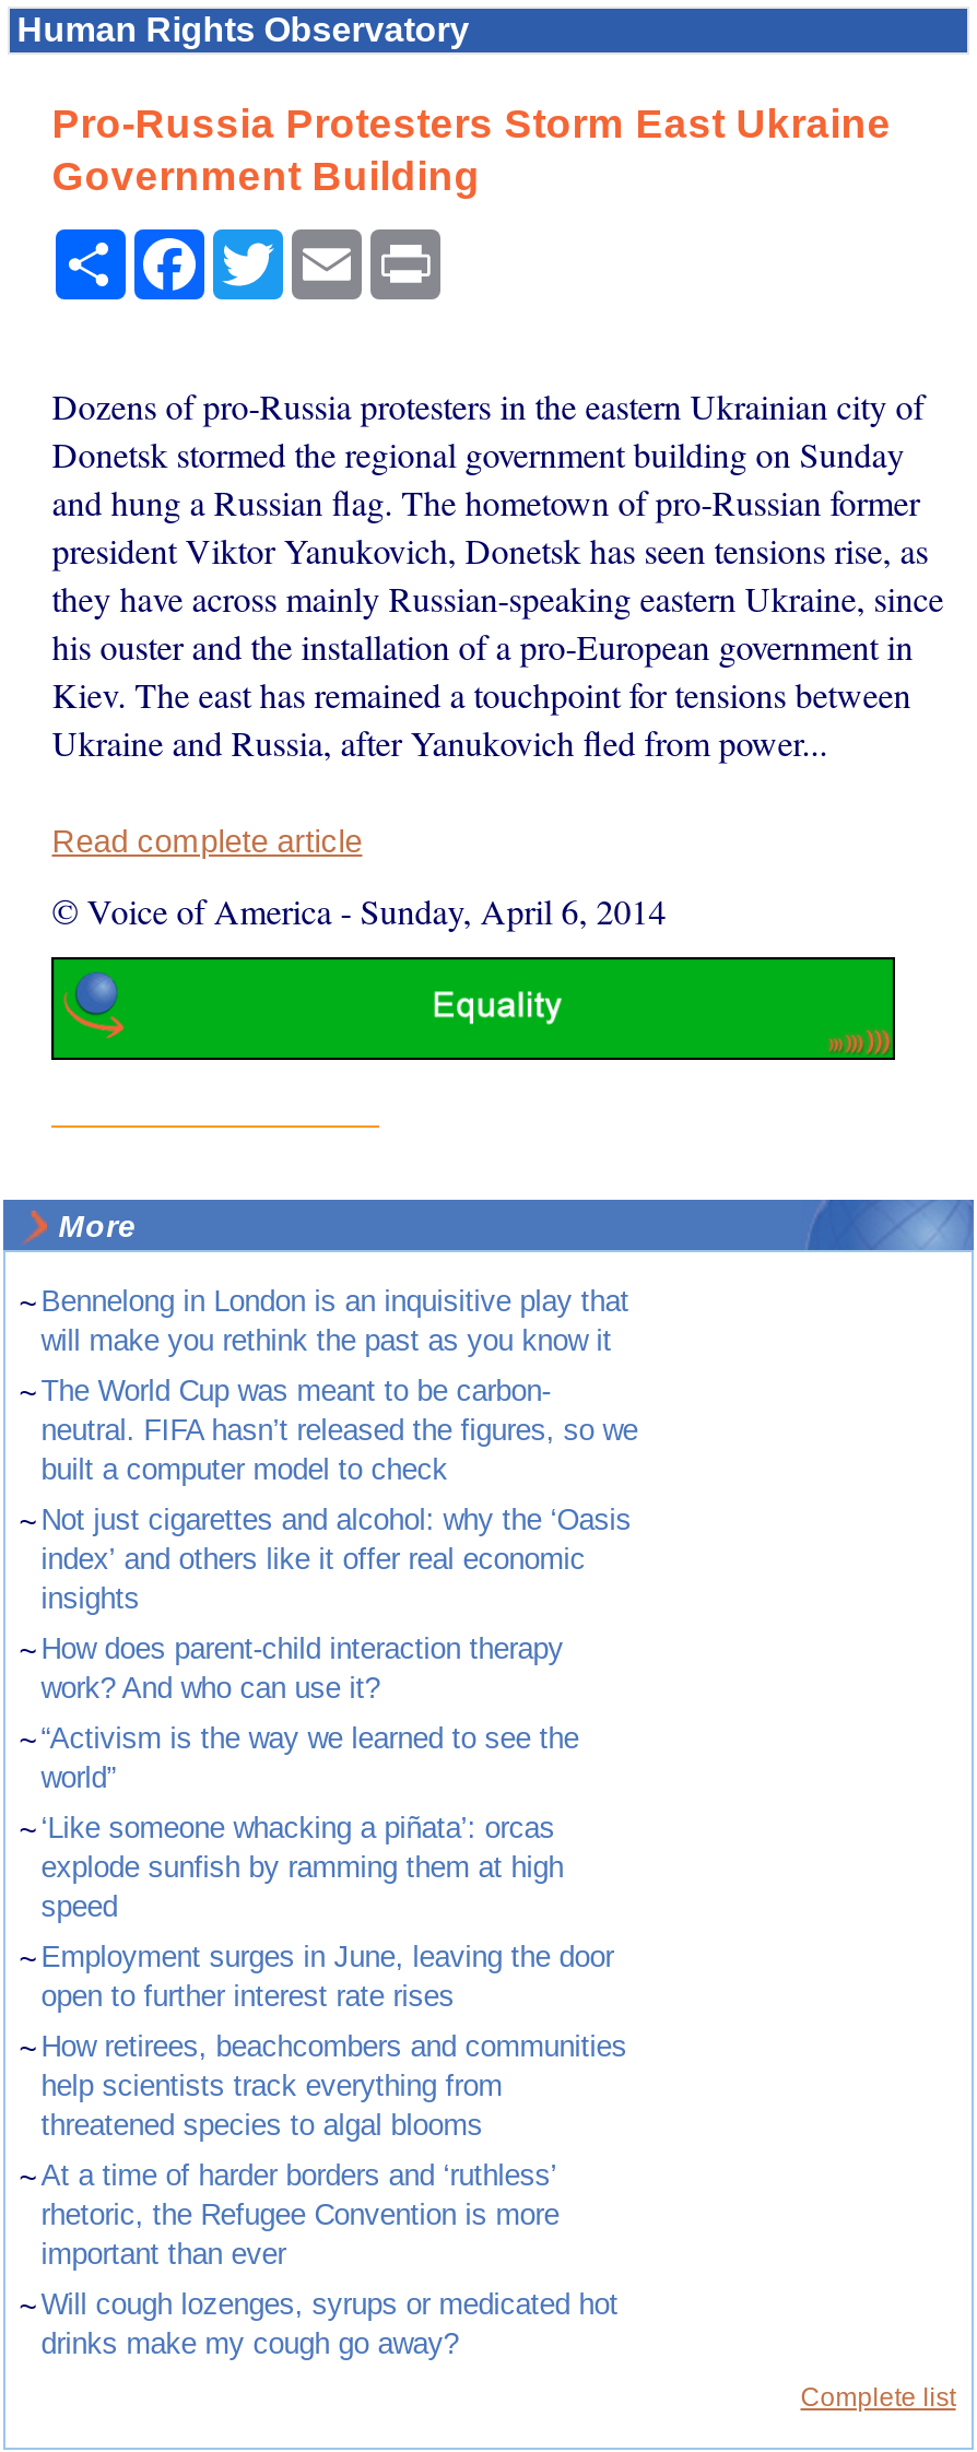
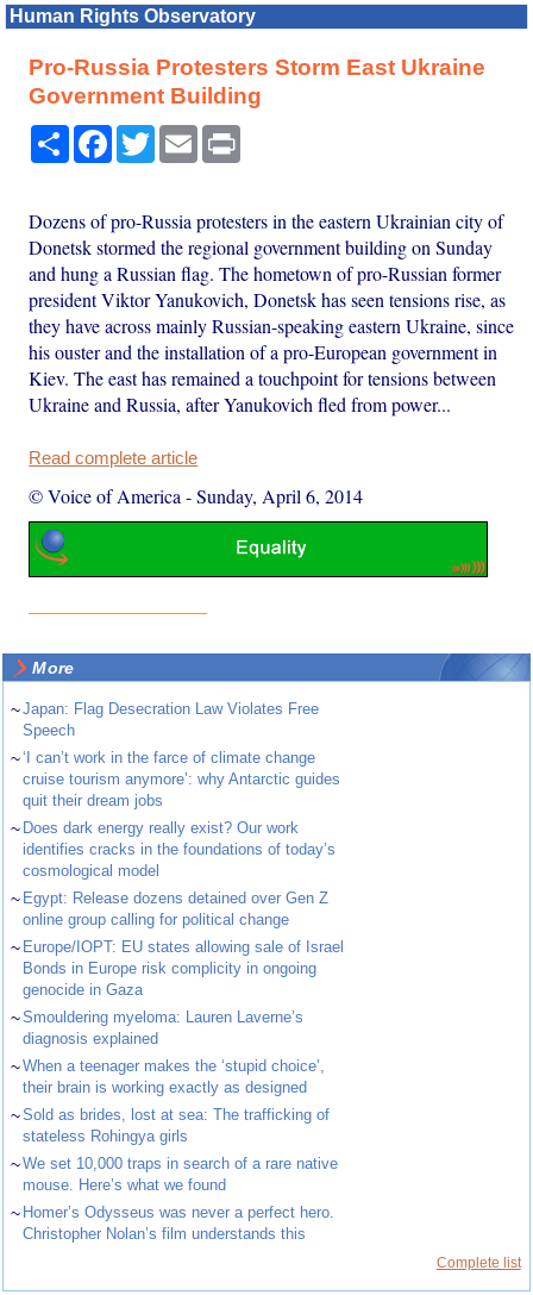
[19,1286,629,1358] ~ Bennelong in London is an inquisitive play that | will make you rethink the past as you know it -> [11,700,319,740] ~ Japan: Flag Desecration Law Violates Free | Speech
[19,1376,638,1487] ~ The World Cup was meant to be carbon- | neutral. FIFA hasn’t released the figures, so we | built a computer model to check -> [11,749,341,810] ~ ‘I can’t work in the farce of climate change | cruise tourism anymore’: why Antarctic guides | quit their dream jobs
[19,1505,631,1616] ~ Not just cigarettes and alcohol: why the ‘Oasis | index’ and others like it offer real economic | insights -> [11,819,336,880] ~ Does dark energy really exist? Our work | identifies cracks in the foundations of today’s | cosmological model
[19,1634,563,1706] ~ How does parent-child interaction therapy | work? And who can use it? -> [11,890,329,929] ~ Egypt: Release dozens detained over Gen Z | online group calling for political change
[19,1723,579,1795] ~ “Activism is the way we learned to see the | world” -> [11,939,344,999] ~ Europe/IOPT: EU states allowing sale of Israel | Bonds in Europe risk complicity in ongoing | genocide in Gaza
[19,1813,563,1924] ~ ‘Like someone whacking a piñata’: orcas | explode sunfish by ramming them at high | speed -> [11,1009,304,1048] ~ Smouldering myeloma: Lauren Laverne’s | diagnosis explained
[19,1942,614,2014] ~ Employment surges in June, leaving the door | open to further interest rate rises -> [11,1058,325,1097] ~ When a teenager makes the ‘stupid choice’, | their brain is working exactly as designed
[19,2031,627,2143] ~ How retirees, beachcombers and communities | help scientists track everything from | threatened species to algal blooms -> [11,1106,330,1146] ~ Sold as brides, lost at sea: The trafficking of | stateless Rohingya girls
[19,2160,559,2272] ~ At a time of harder borders and ‘ruthless’ | rhetoric, the Refugee Convention is more | important than ever -> [11,1155,338,1194] ~ We set 10,000 traps in search of a rare native | mouse. Here’s what we found
[19,2289,618,2361] ~ Will cough lozenges, syrups or medicated hot | drinks make my cough go away? -> [11,1204,335,1243] ~ Homer’s Odysseus was never a perfect hero. | Christopher Nolan’s film understands this

